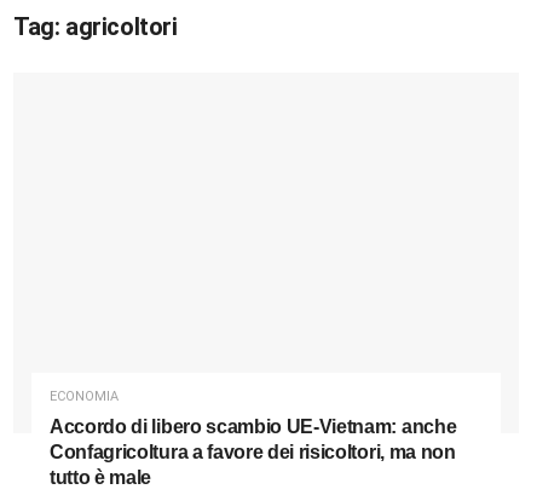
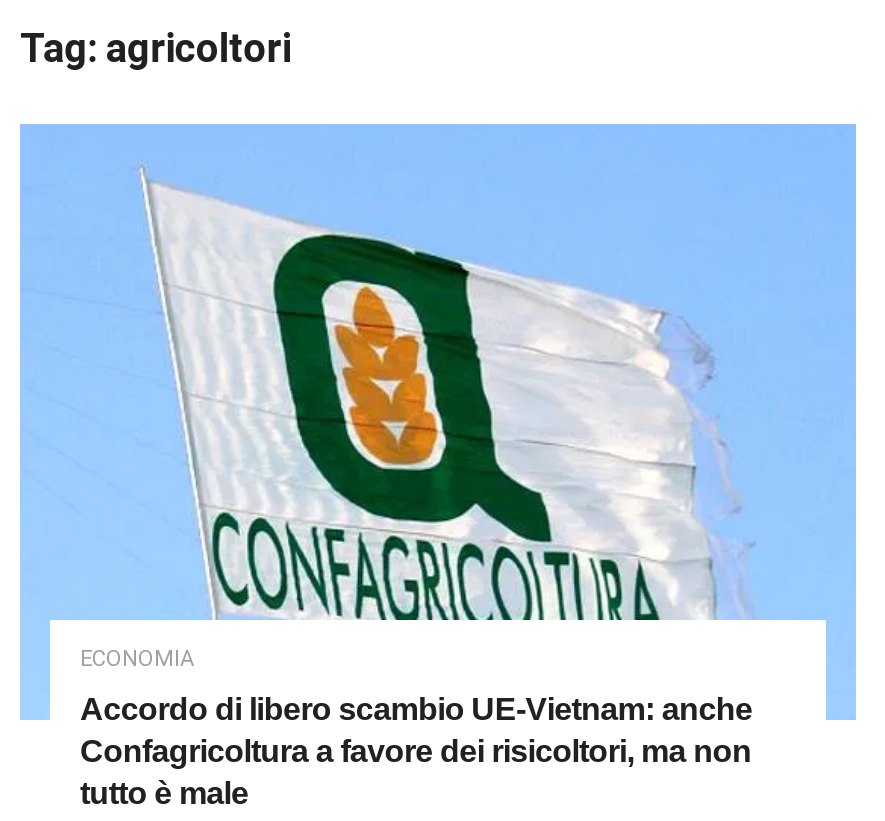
none -> [20,124,856,720] [image]

